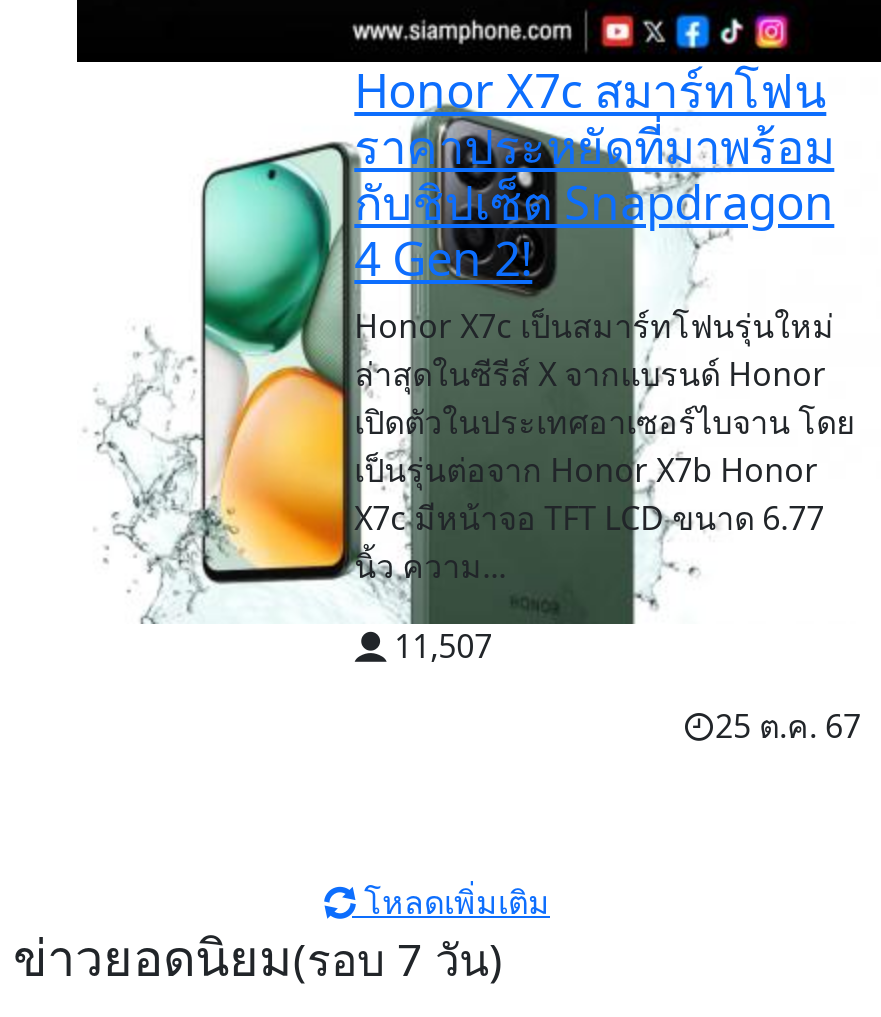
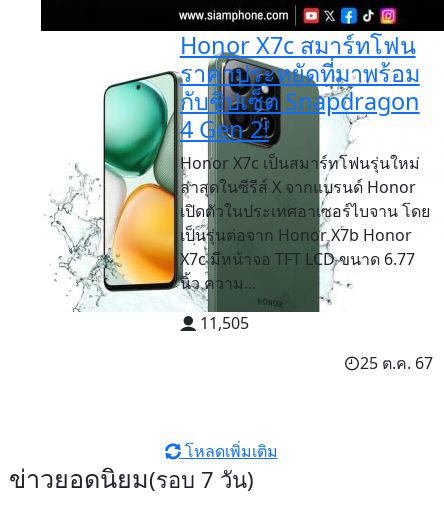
[386,624,492,668] 11,507 -> [196,312,249,334] 11,505

